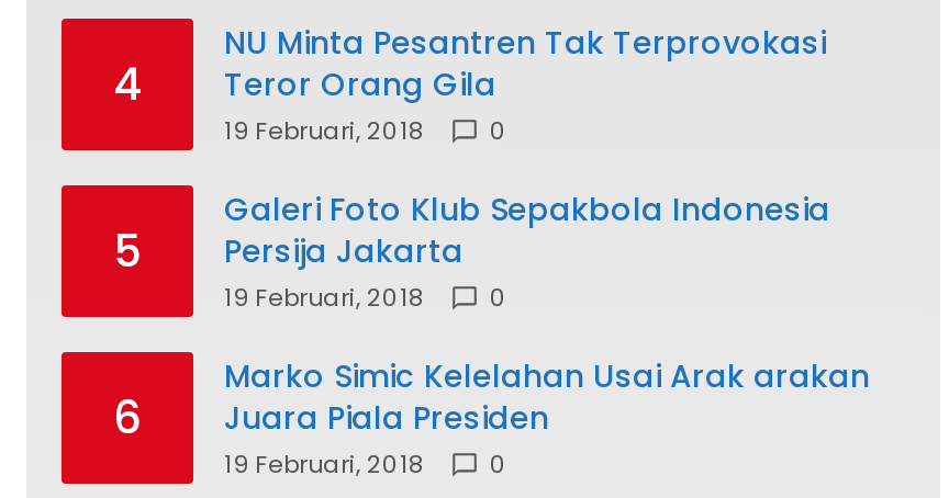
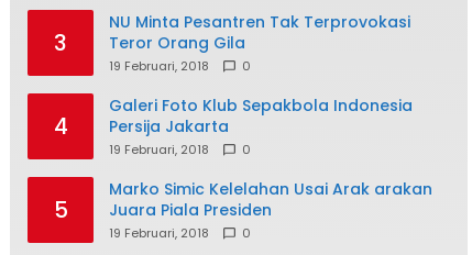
[113,54,496,115] 4 Teror Orang Gila -> [54,28,245,58] 3 Teror Orang Gila
[113,221,464,282] 5 Persija Jakarta -> [53,111,229,142] 4 Persija Jakarta
[113,387,549,449] 6 Juara Piala Presiden -> [53,195,272,225] 5 Juara Piala Presiden

